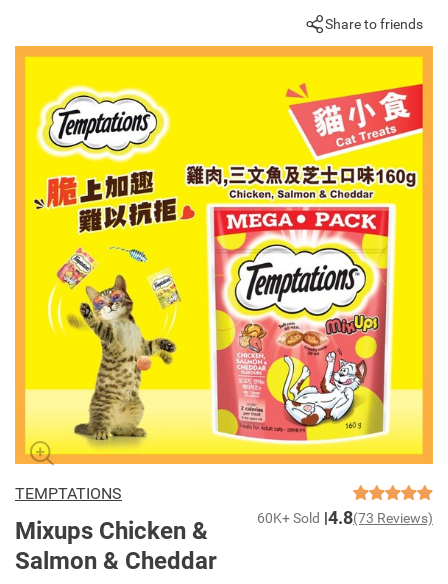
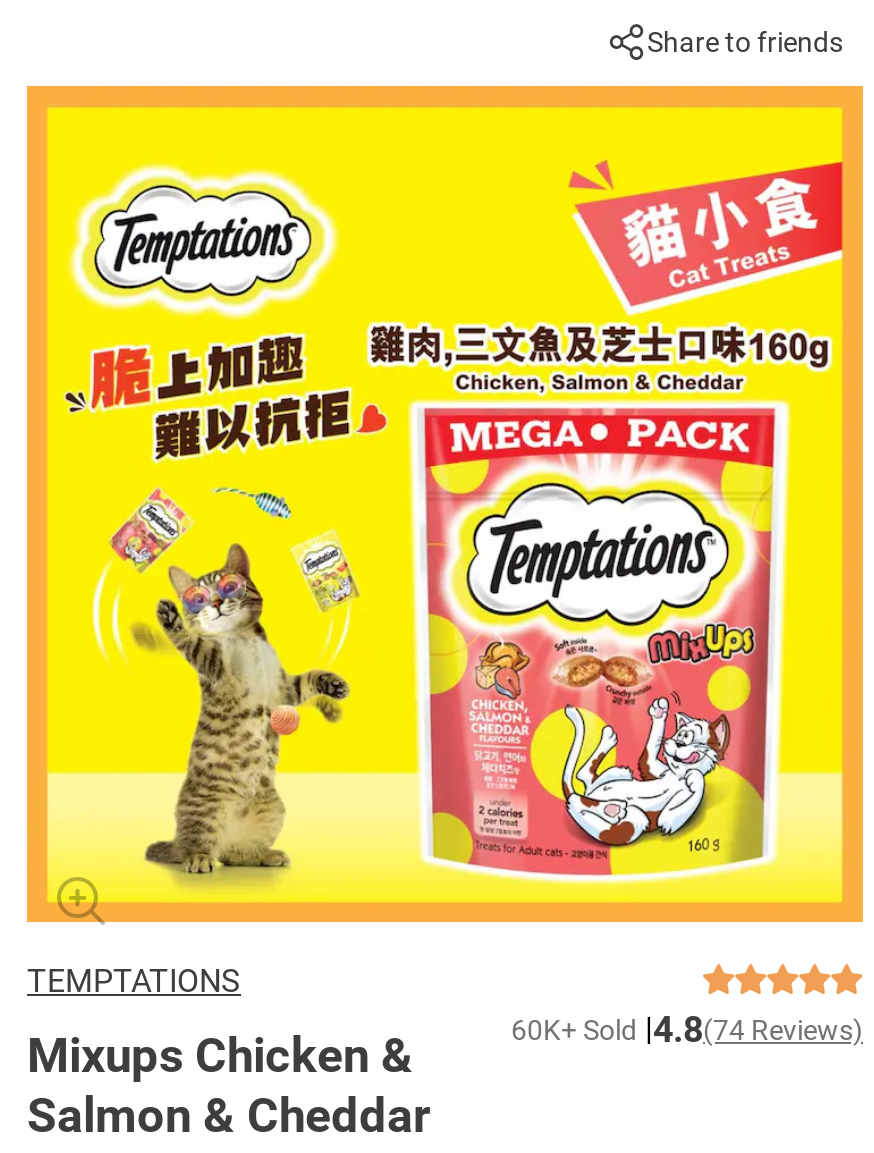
[257,507,433,528] 60K+ Sold 4.8(73 Reviews) -> [511,1008,863,1050] 60K+ Sold 4.8(74 Reviews)

